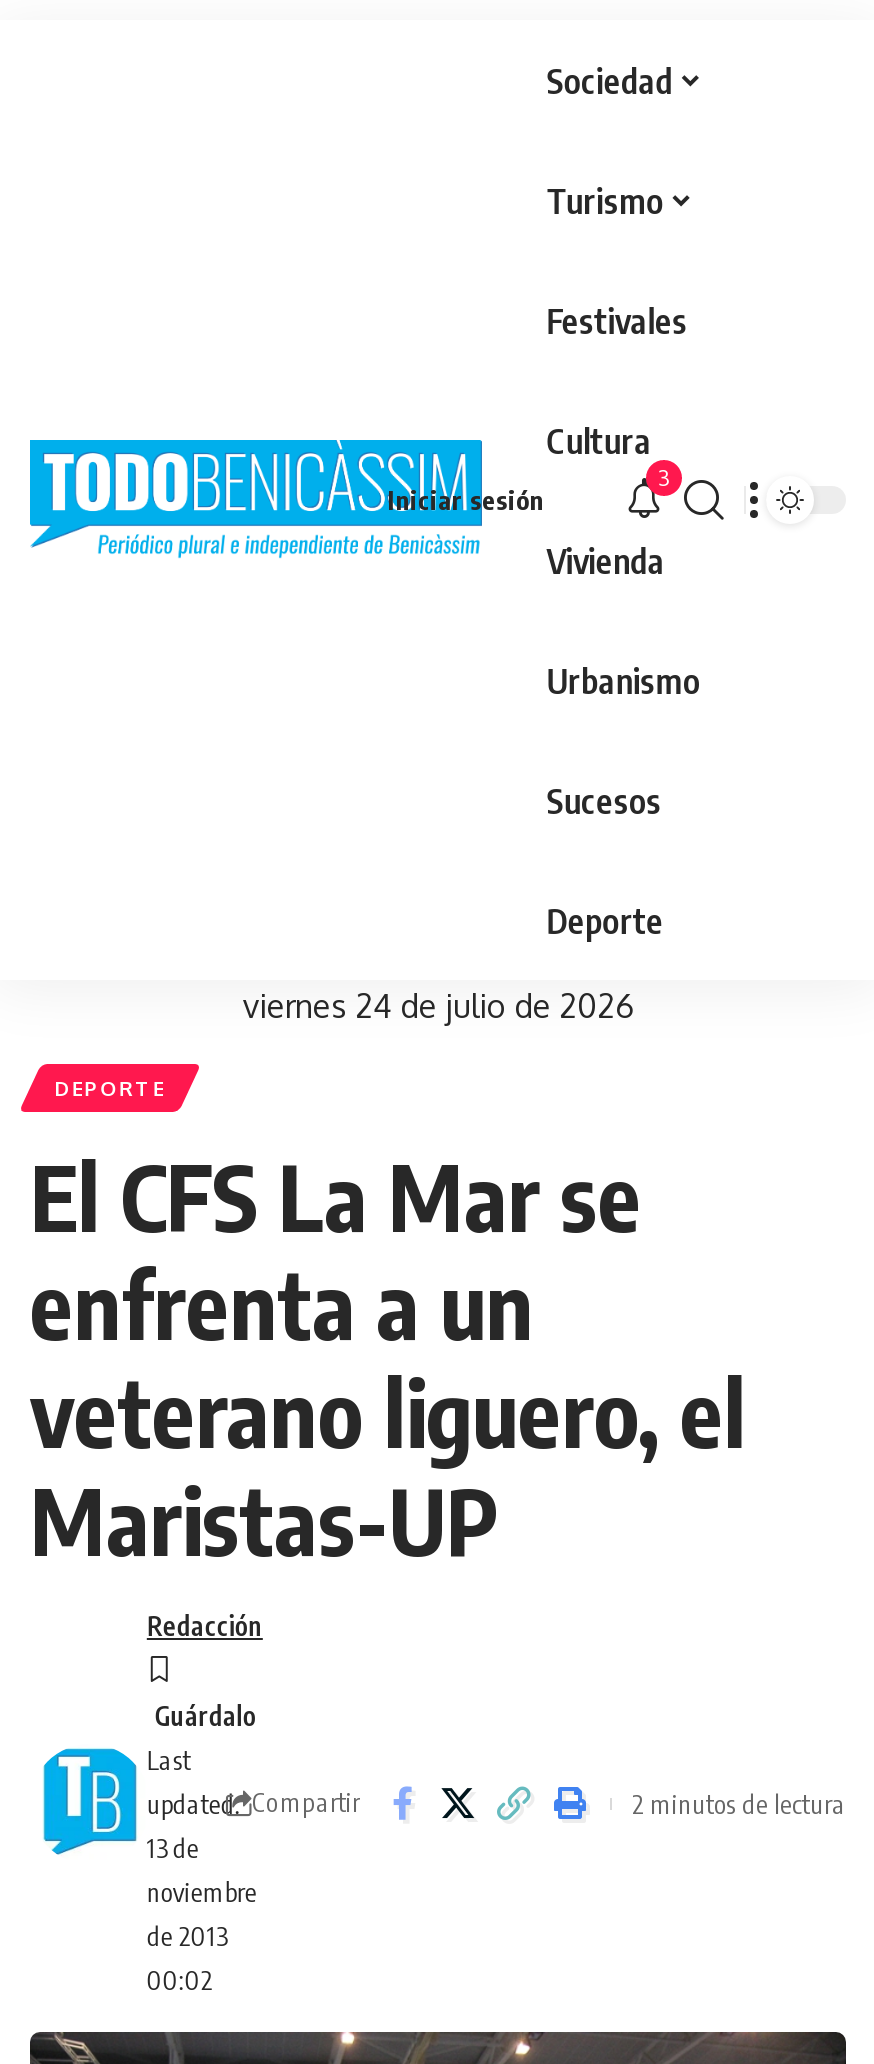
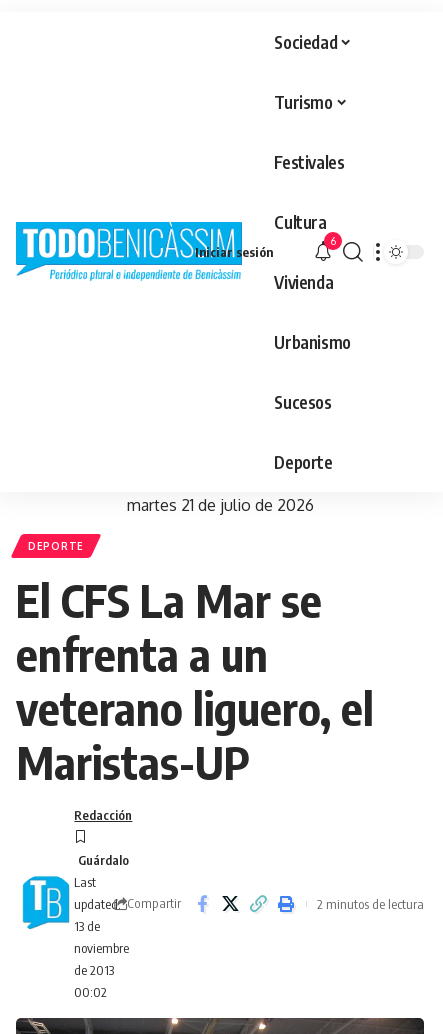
[658,464,670,492] 3 -> [330,234,335,248] 6
[243,986,633,1026] viernes 24 de julio de 2026 -> [126,495,313,515] martes 21 de julio de 2026

